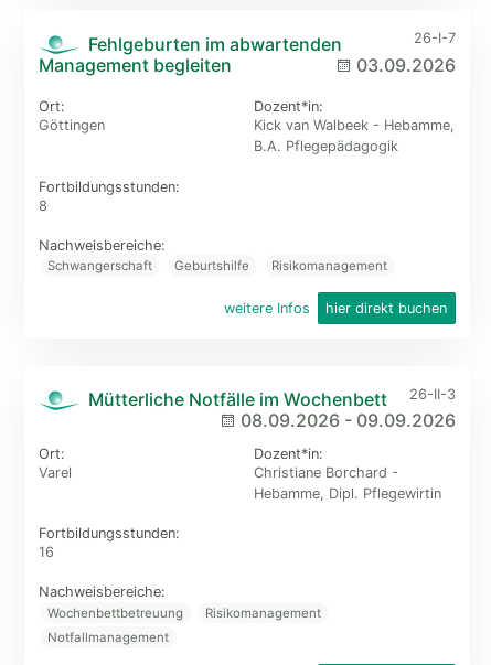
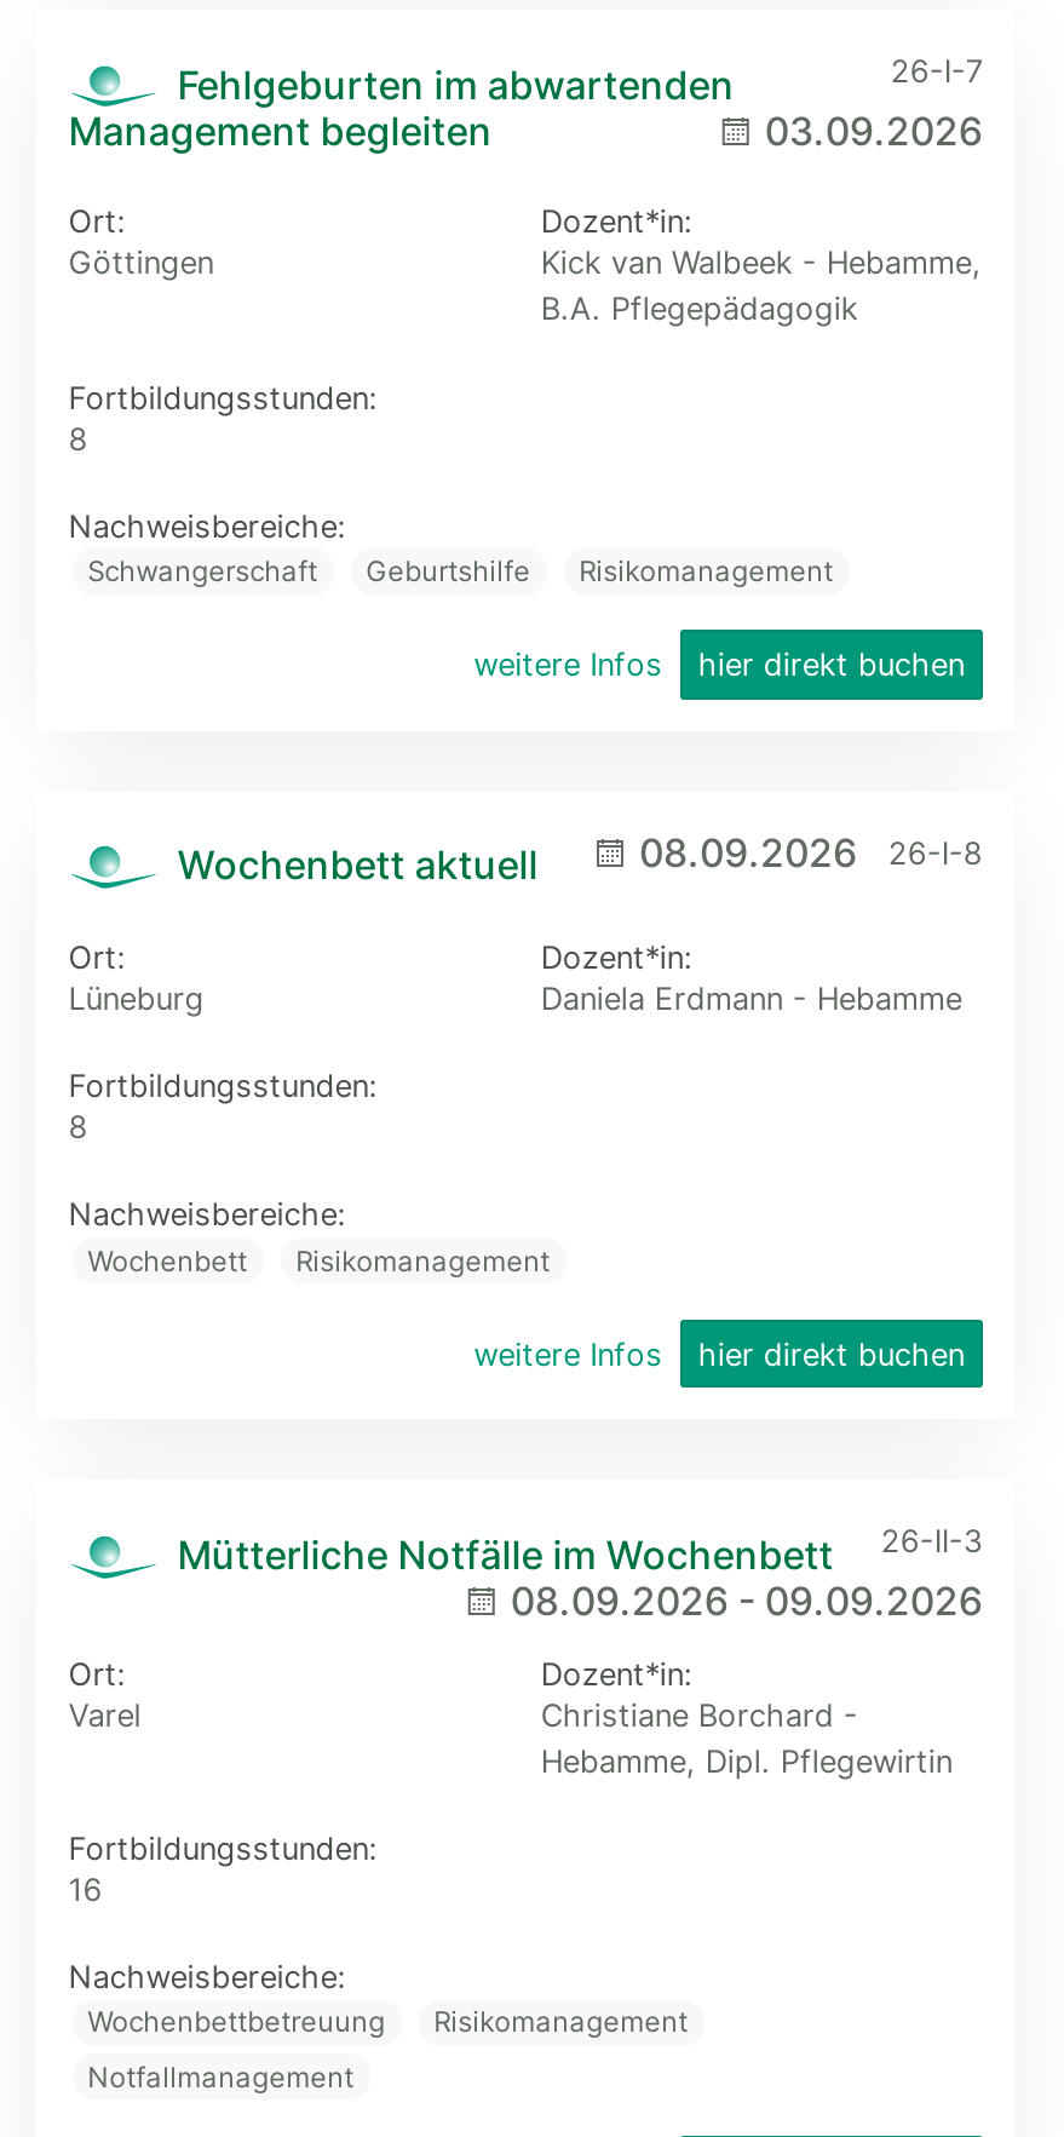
none -> [68,827,982,1017] 26-I-8 | Wochenbett aktuell | 08.09.2026 | Ort: | Lüneburg
none -> [68,940,964,1372] Dozent*in: | Daniela Erdmann - Hebamme | Fortbildungsstunden: | 8 | Nachweisbereiche: | Wochenbett | Risikomanagement | weitere Infos | hier direkt buchen

